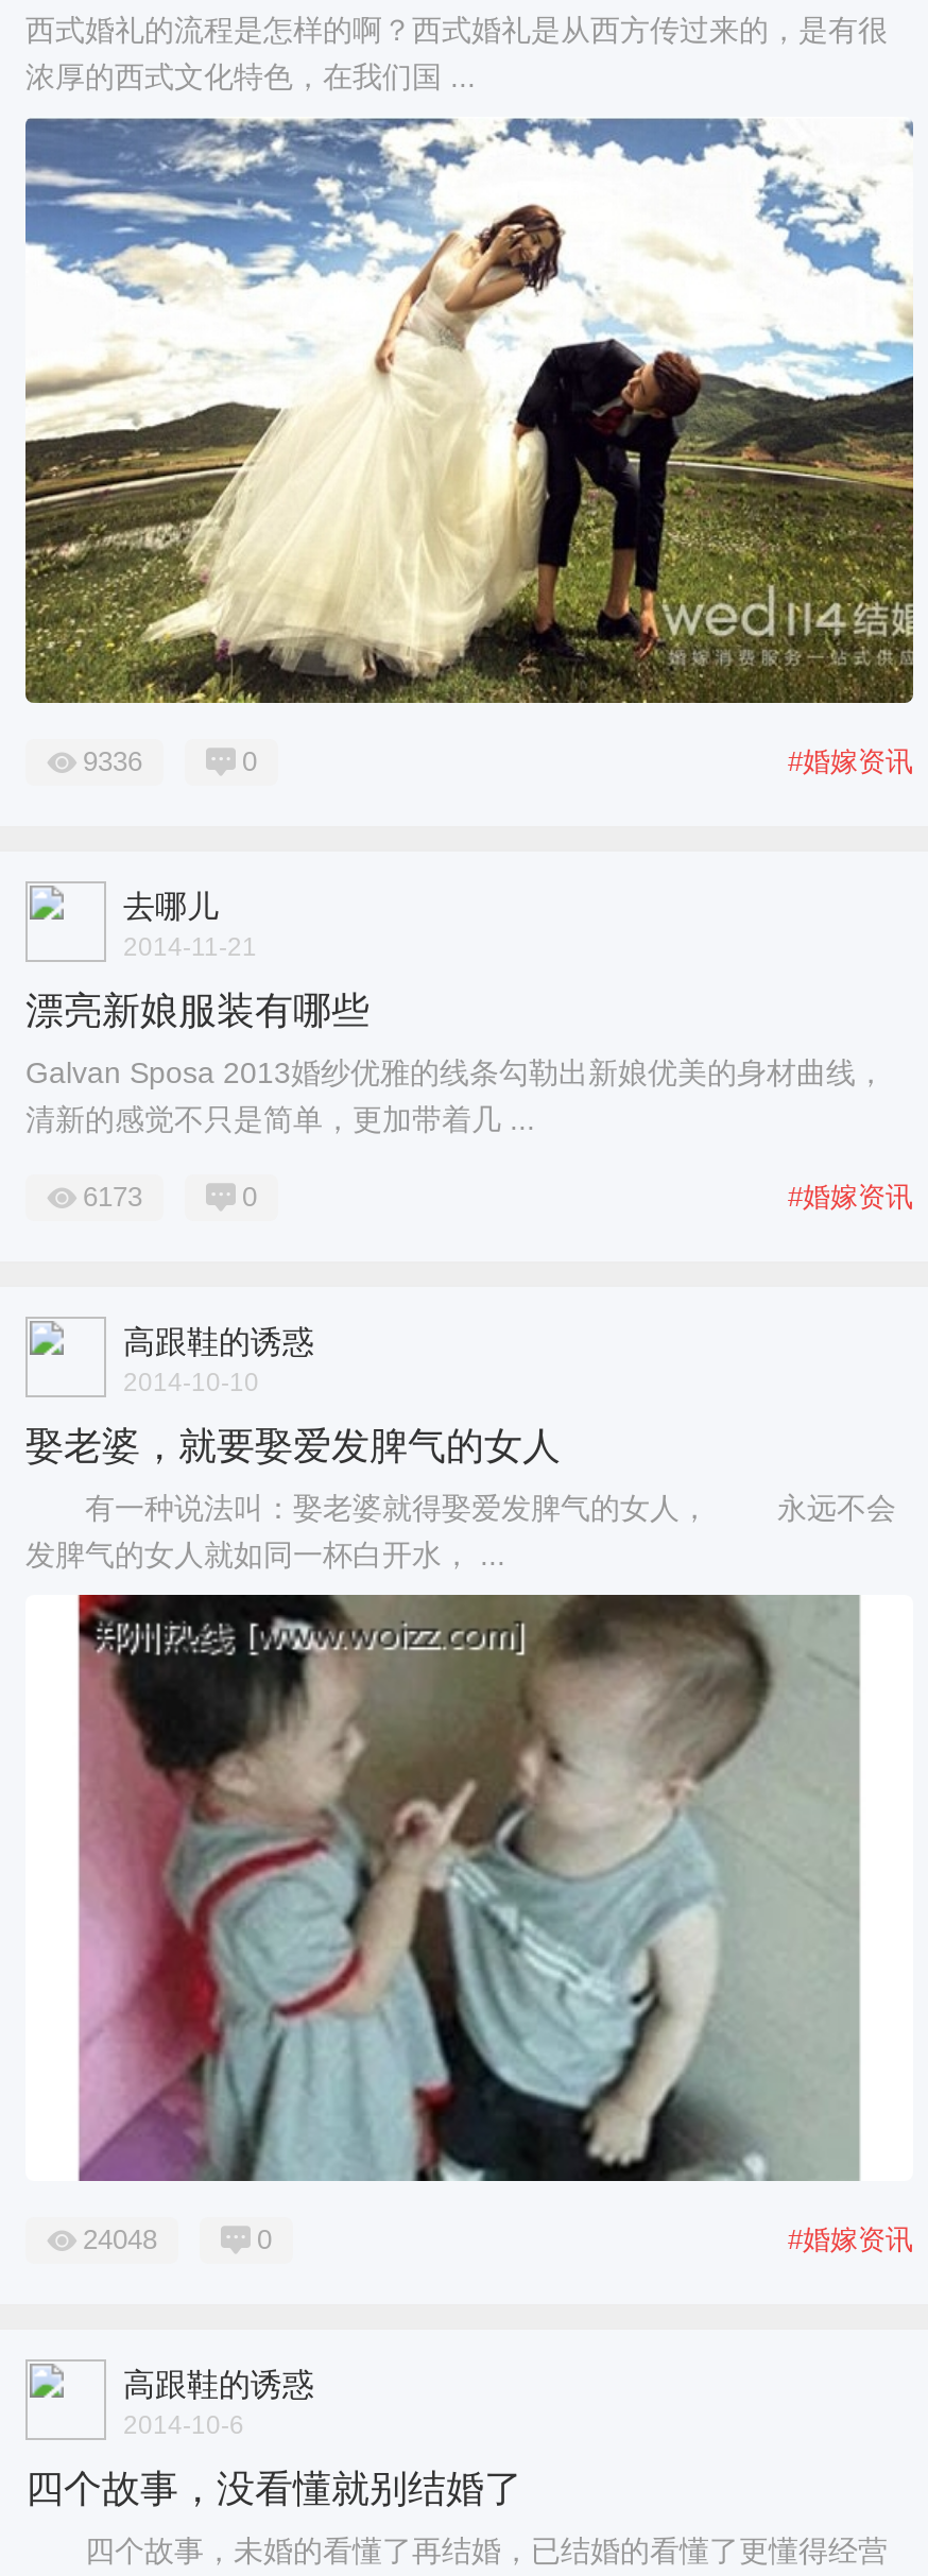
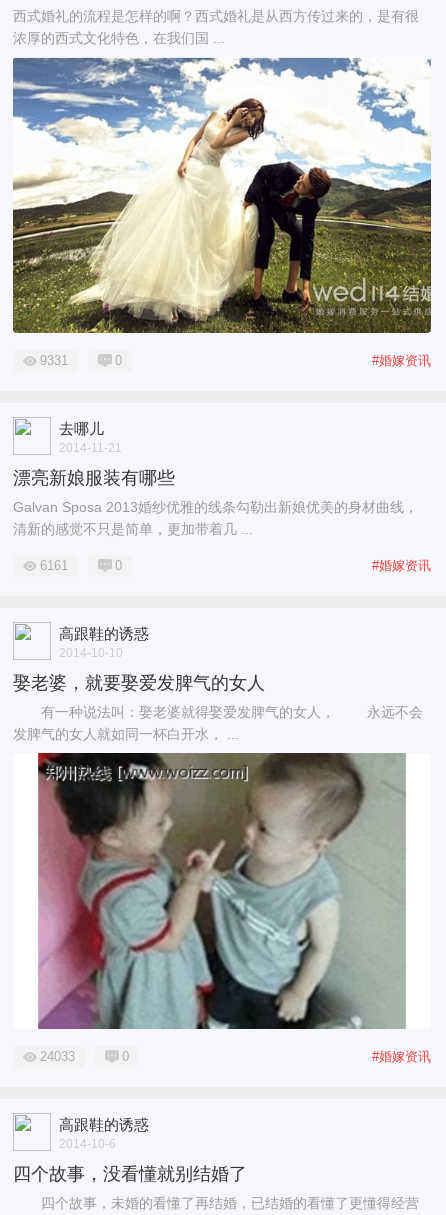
[83,745,142,777] 9336 -> [40,353,68,368] 9331
[83,1181,142,1212] 6173 -> [40,558,68,573] 6161
[83,2223,157,2255] 24048 -> [40,1049,75,1064] 24033

